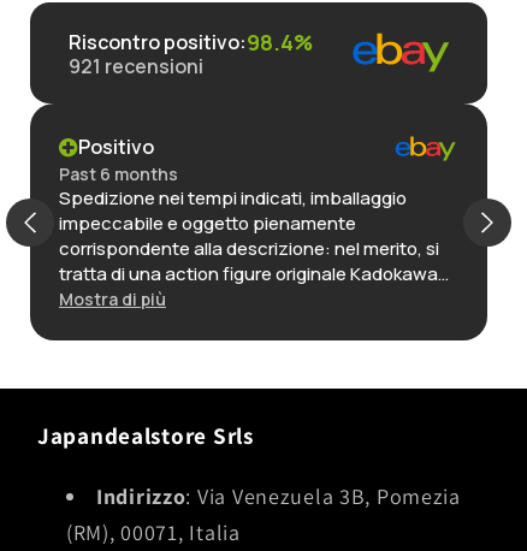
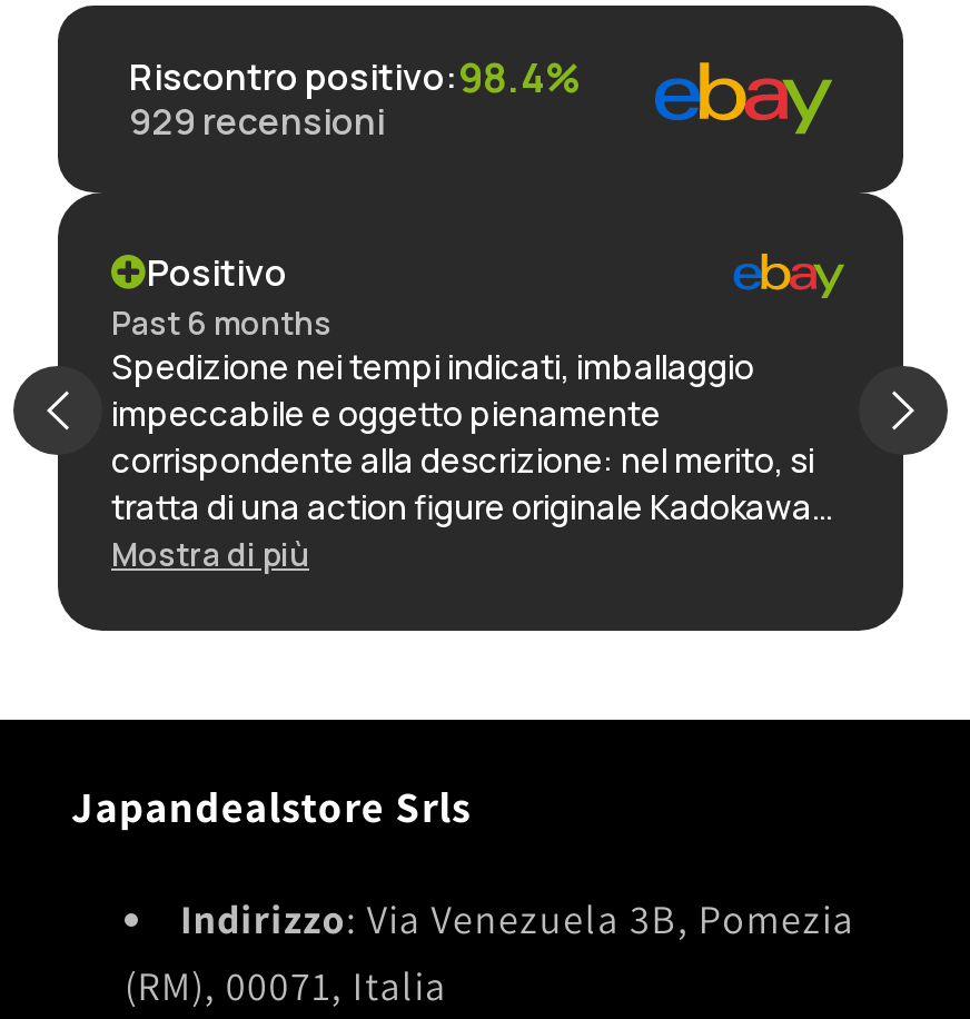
[69,53,203,79] 921 recensioni -> [129,98,385,147] 929 recensioni

